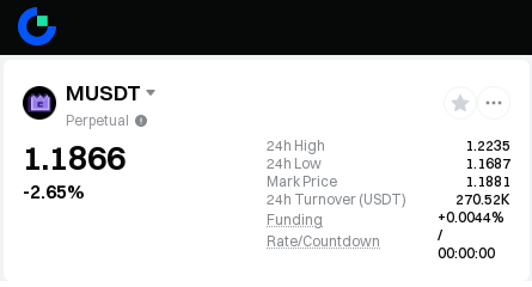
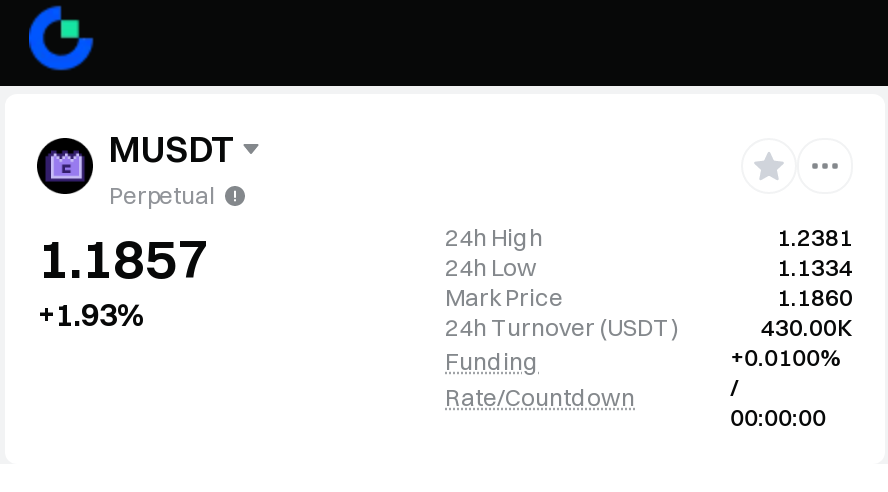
[23,138,126,178] 1.1866 -> [37,224,209,292] 1.1857
[465,136,510,154] 1.2235 -> [777,222,853,252] 1.2381
[465,154,510,172] 1.1687 -> [777,252,853,282] 1.1334
[465,172,510,190] 1.1881 -> [777,282,853,312] 1.1860
[23,179,85,203] -2.65% -> [37,294,147,334] +1.93%
[455,190,510,208] 270.52K -> [761,312,853,342] 430.00K
[437,208,504,226] +0.0044% -> [730,342,842,372] +0.0100%

